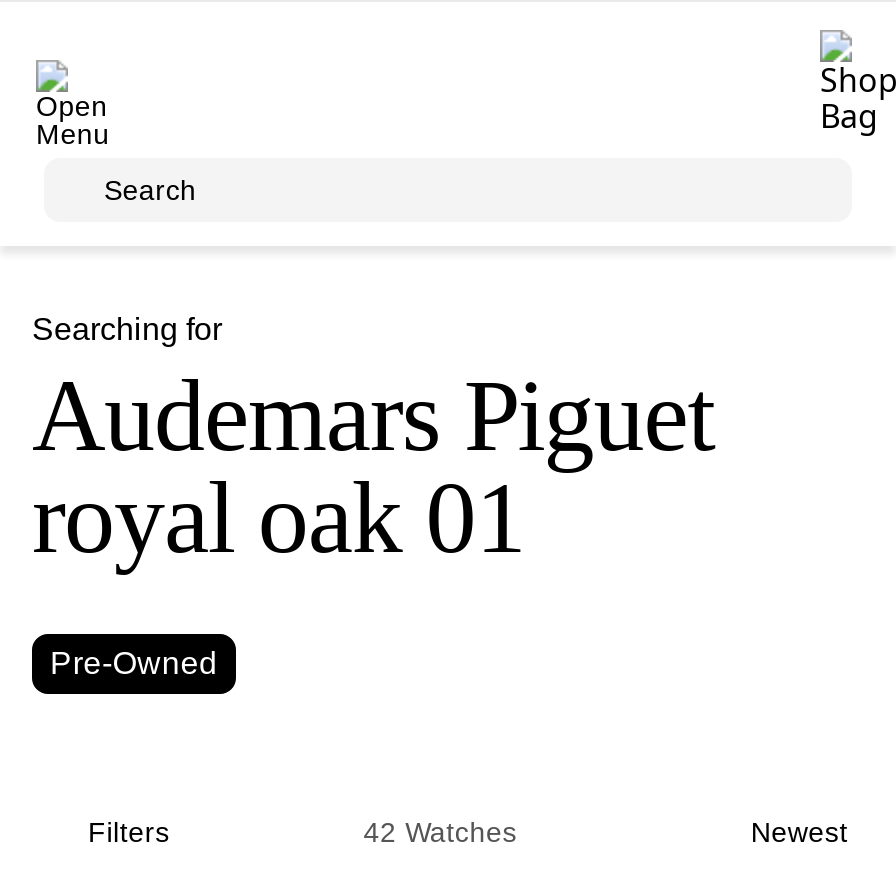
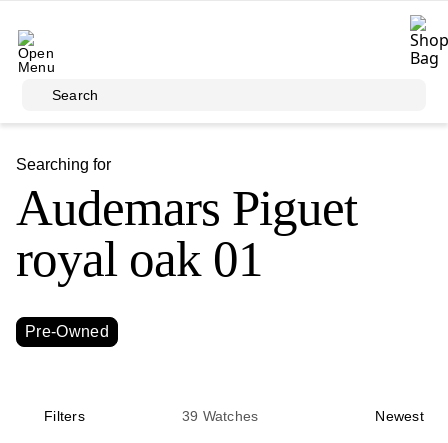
[363,815,517,847] 42 Watches -> [182,407,258,423] 39 Watches

